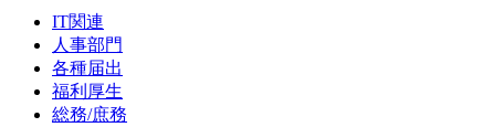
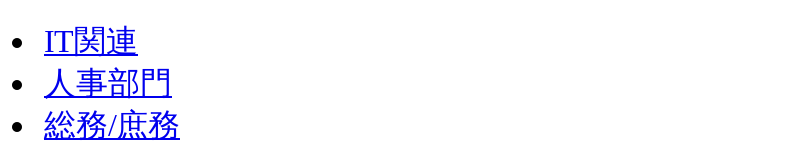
[52,59,123,101] 各種届出 | 福利厚生 -> none

